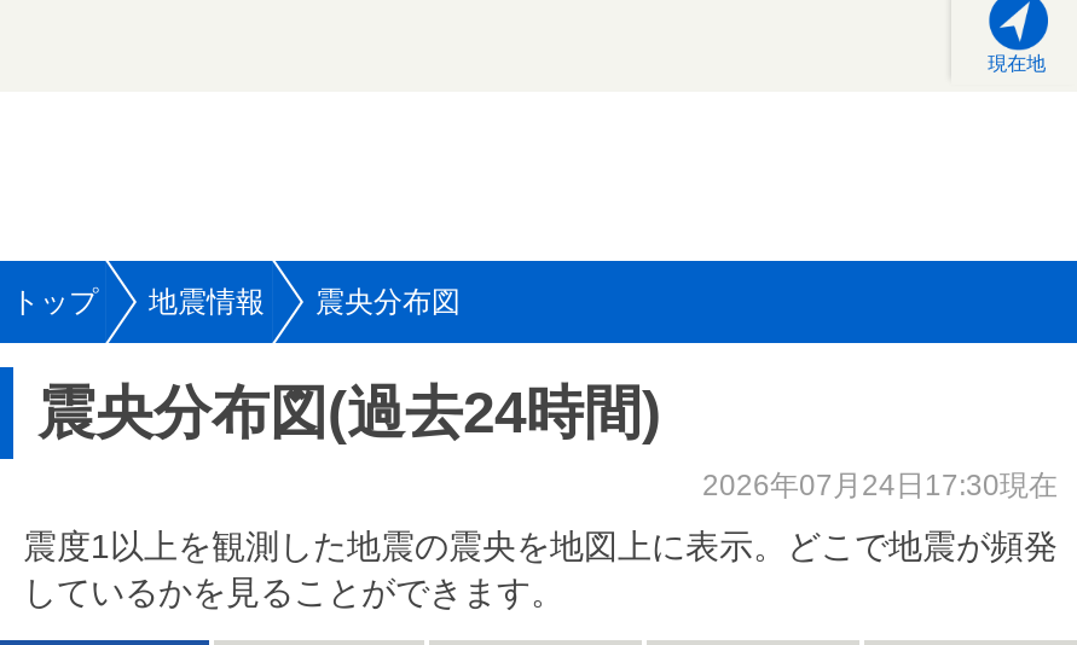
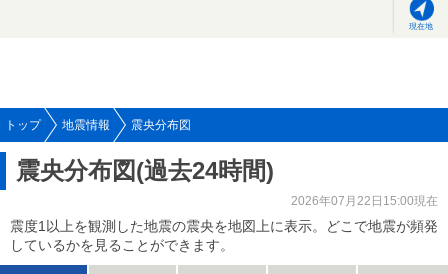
[702,469,1058,502] 2026年07月24日17:30現在 -> [291,194,438,208] 2026年07月22日15:00現在

